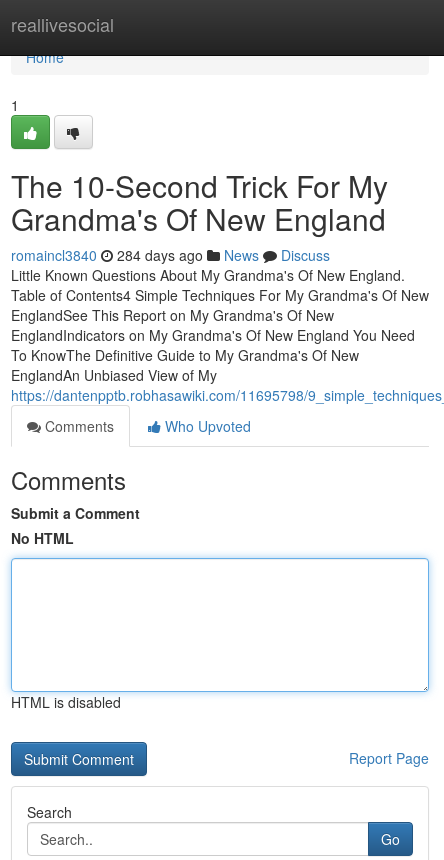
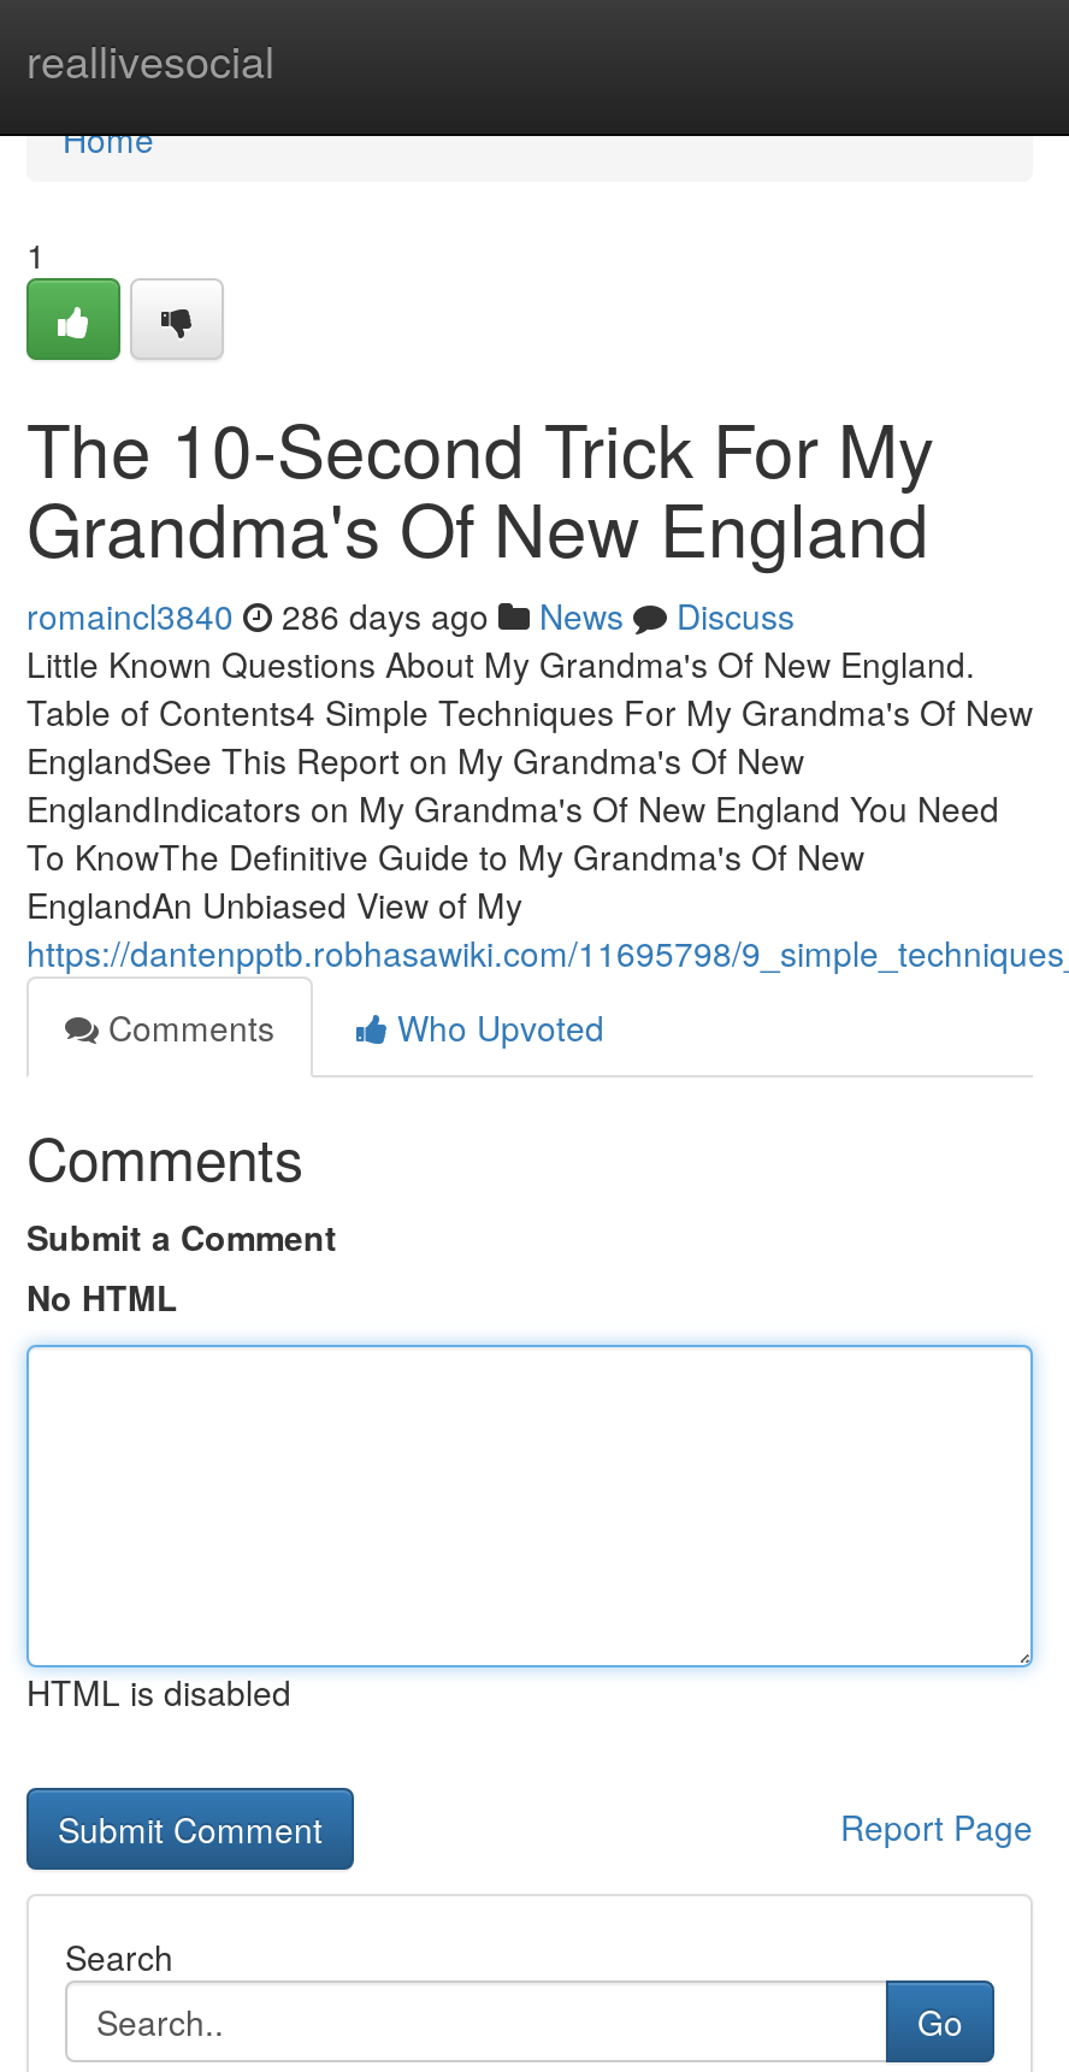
[11,245,330,265] romaincl3840 284 days ago News Discuss -> [26,591,795,639] romaincl3840 286 days ago News Discuss

